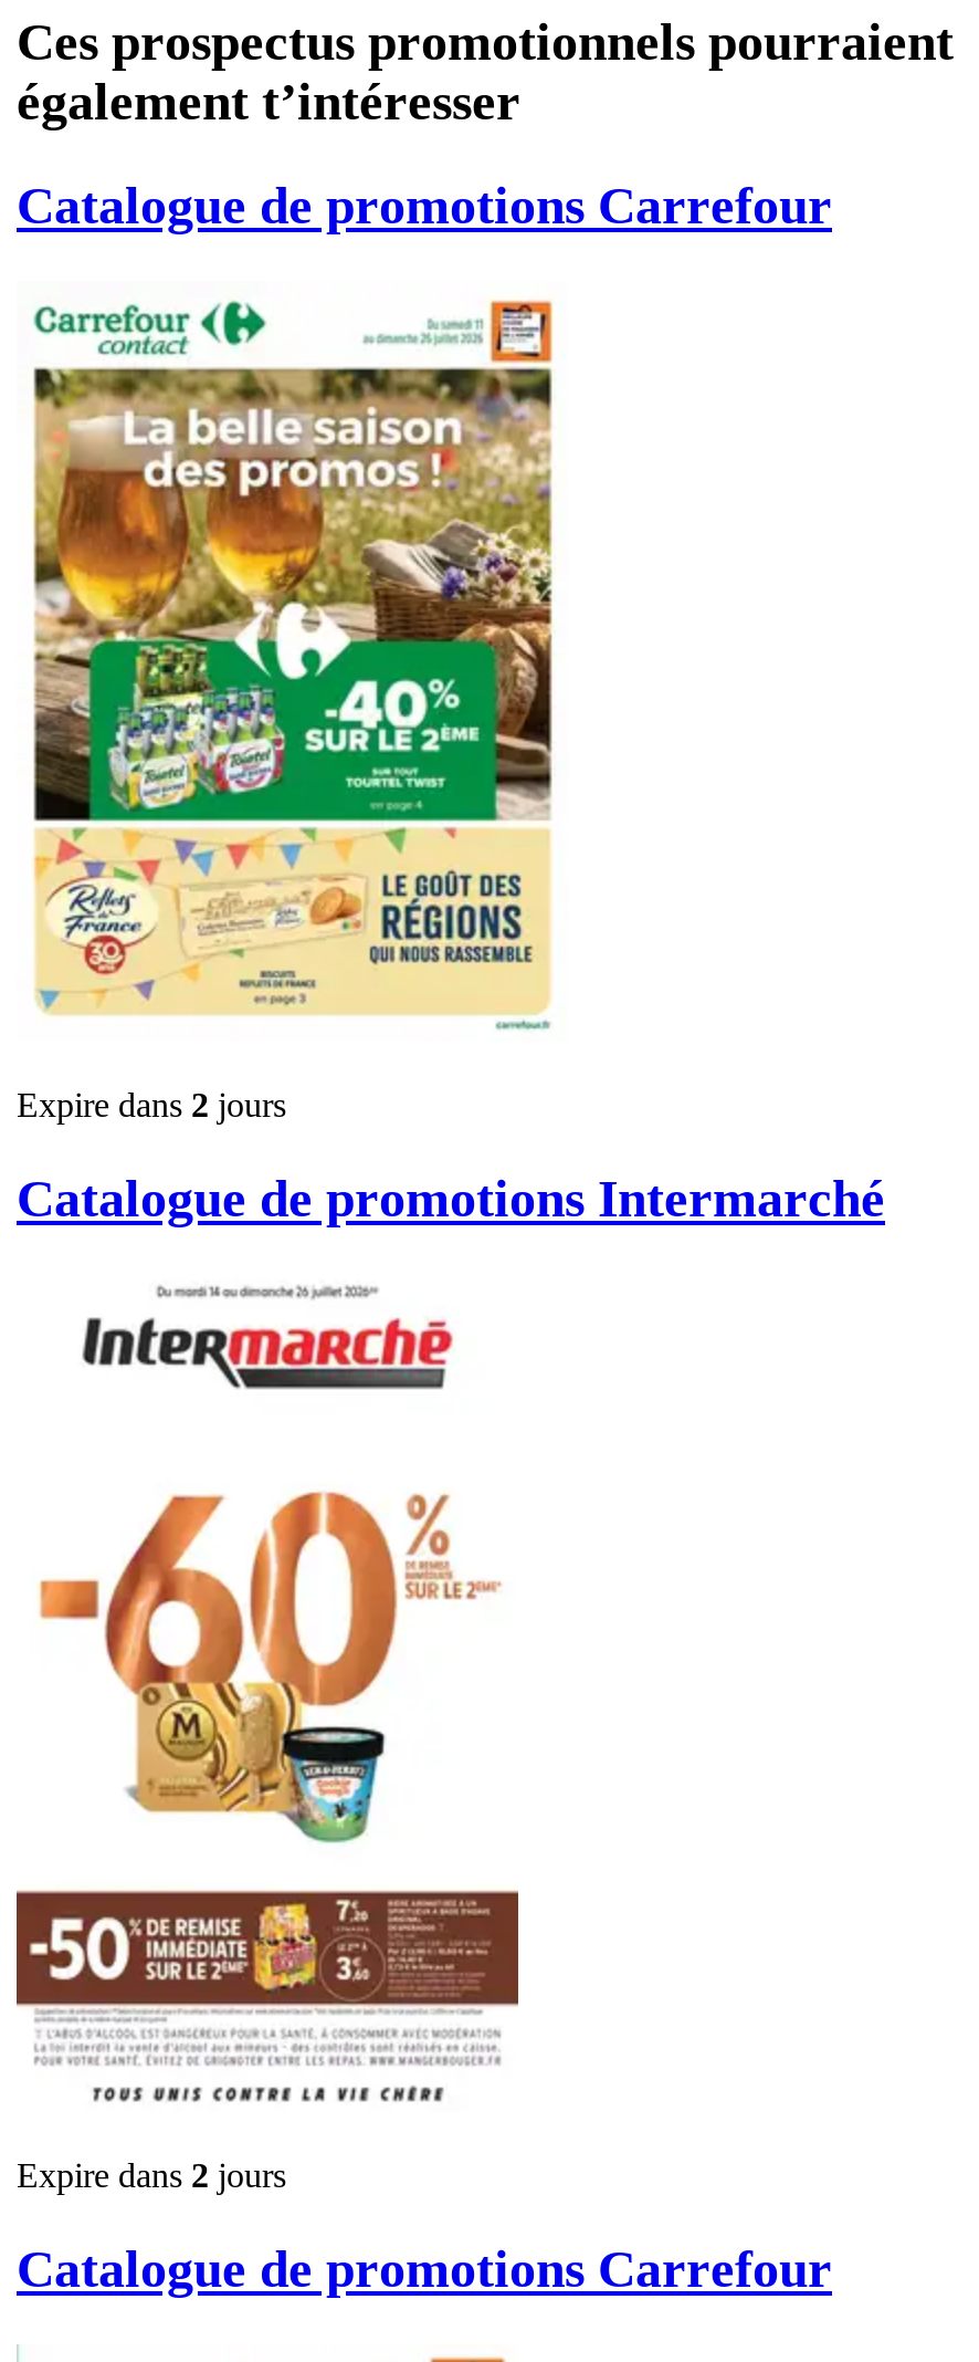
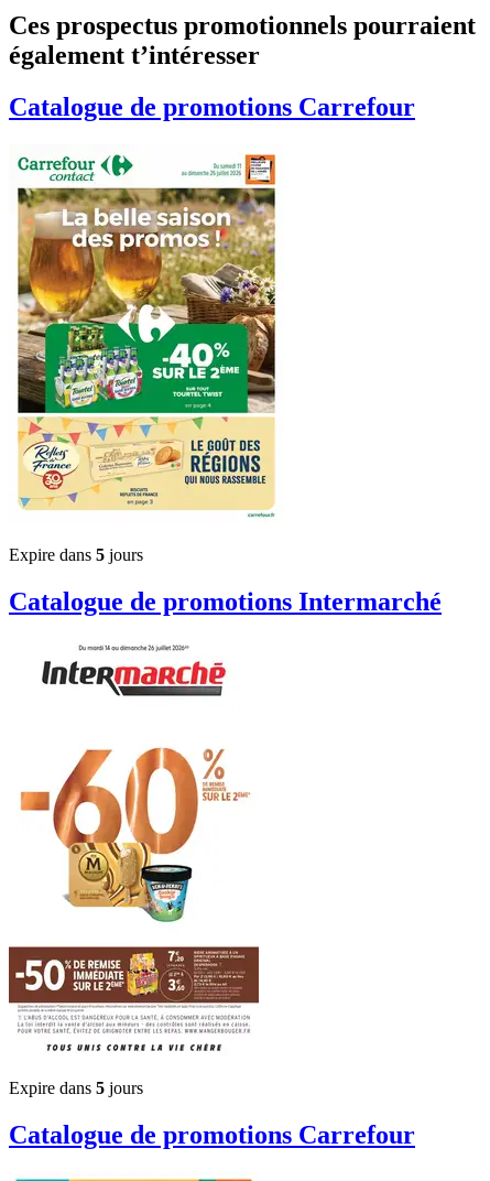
[17,1085,286,1123] Expire dans 2 jours -> [9,545,143,564] Expire dans 5 jours
[17,2157,286,2195] Expire dans 2 jours -> [9,1079,143,1098] Expire dans 5 jours

